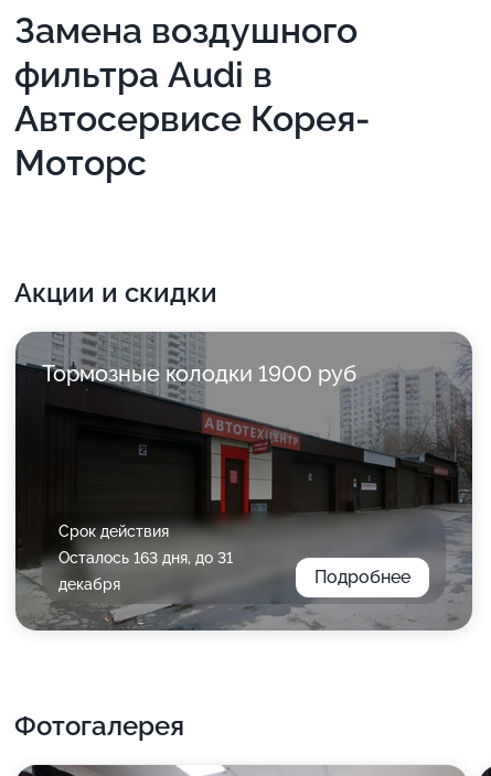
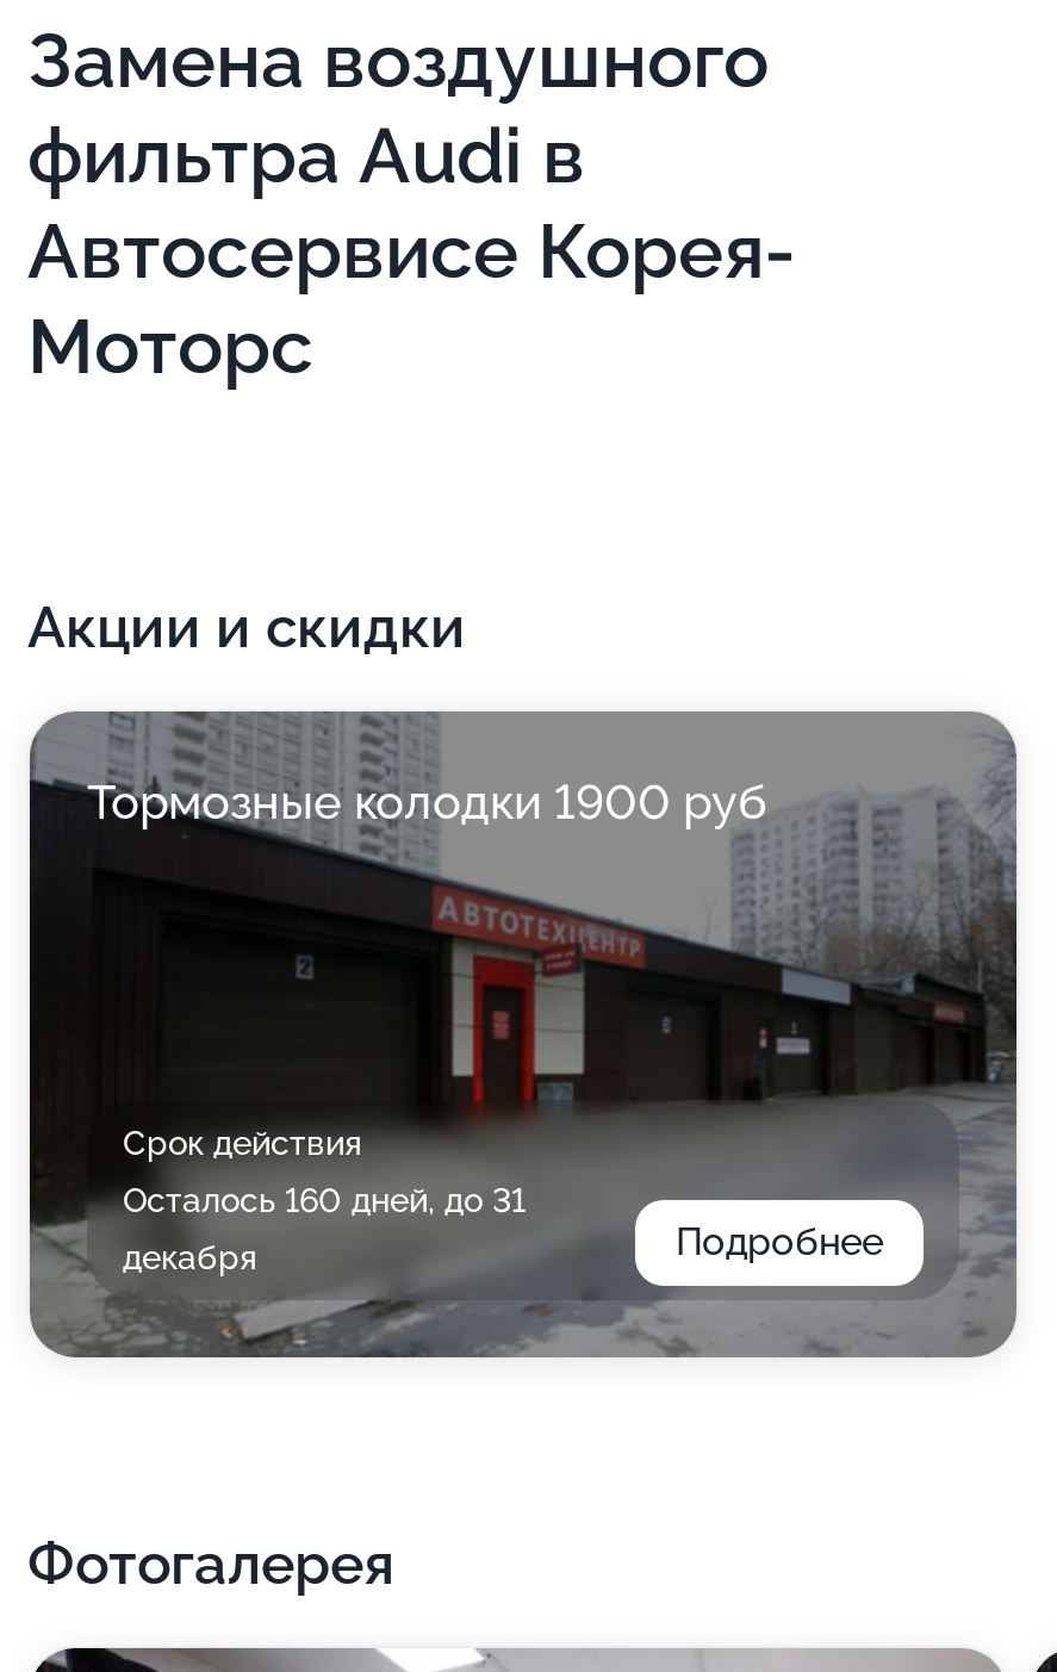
[58,549,233,567] Осталось 163 дня, до 31 -> [123,1181,526,1219] Осталось 160 дней, до 31

